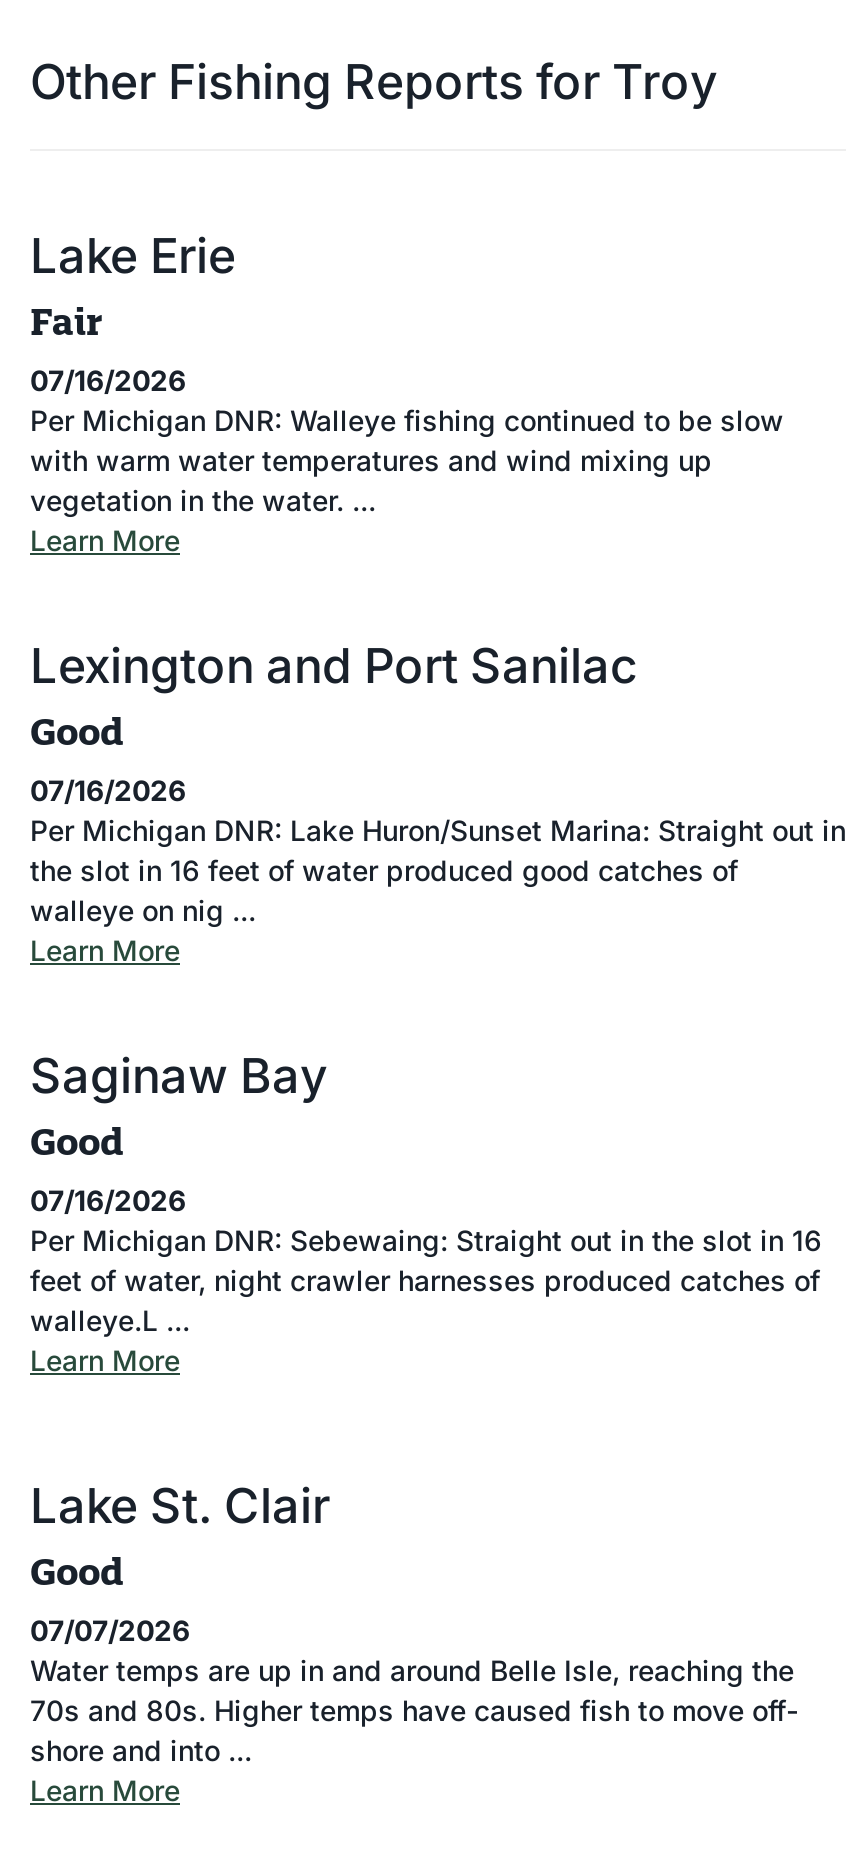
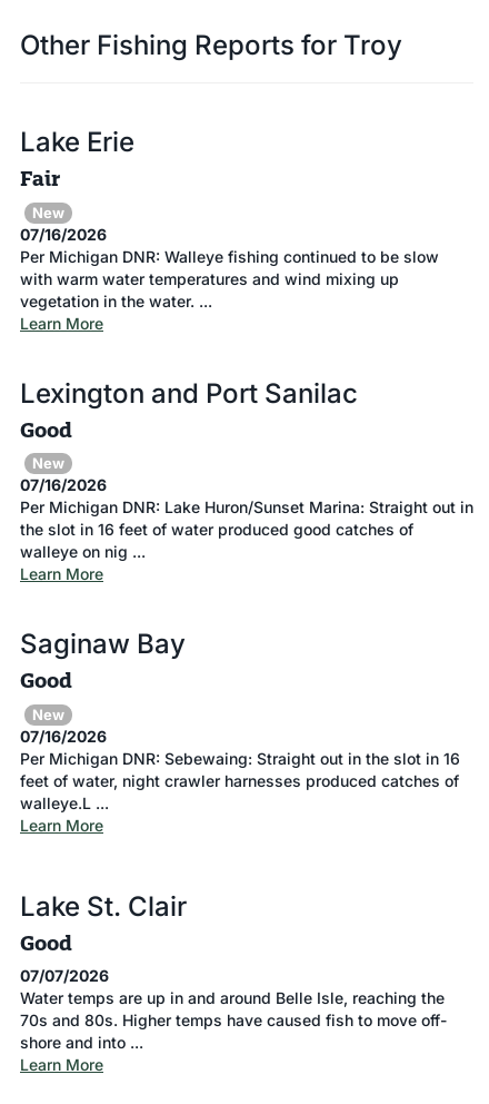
none -> [32,203,64,221] New
none -> [32,454,64,472] New
none -> [32,706,64,723] New

